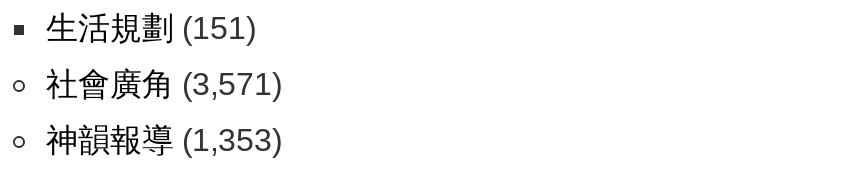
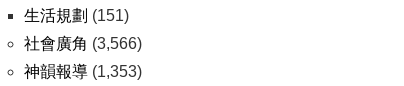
[46,67,282,101] 社會廣角(3,571) -> [24,35,142,52] 社會廣角(3,566)

